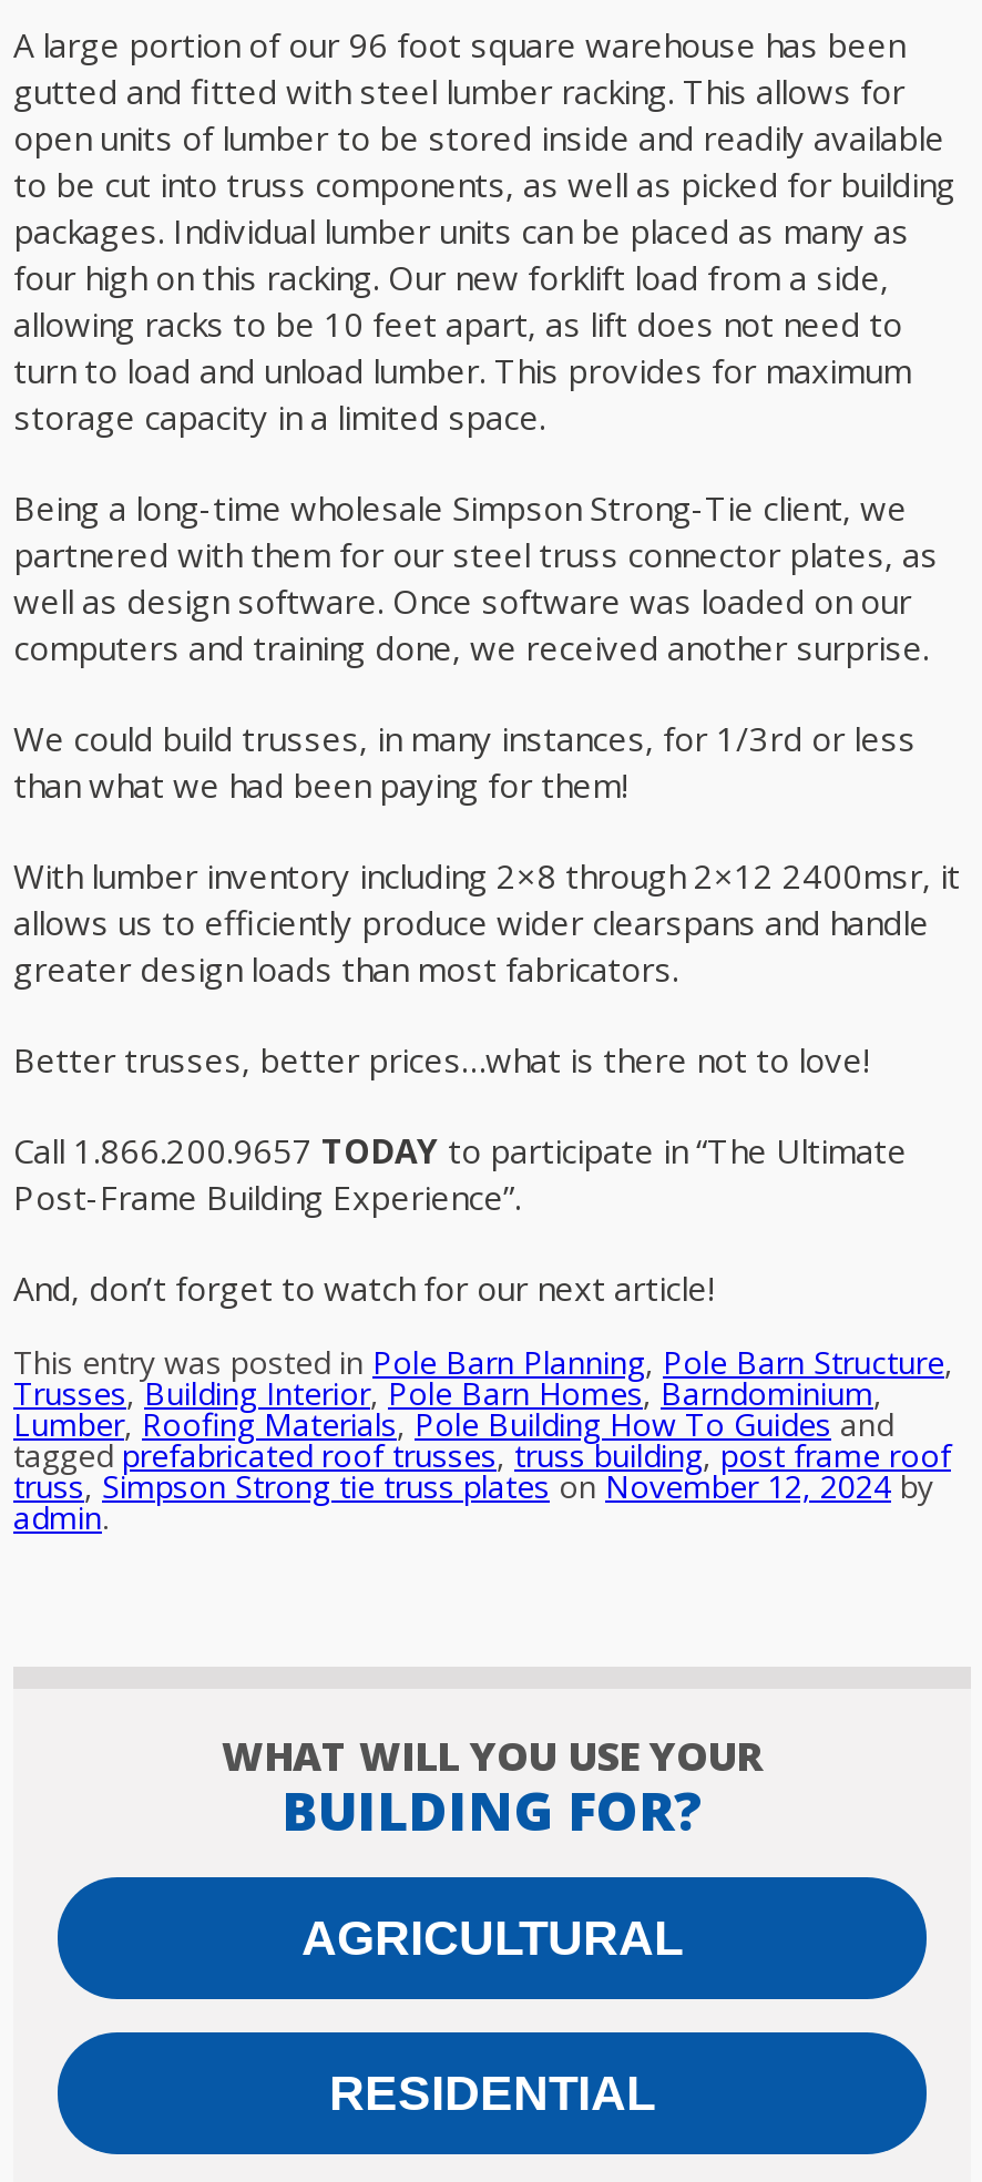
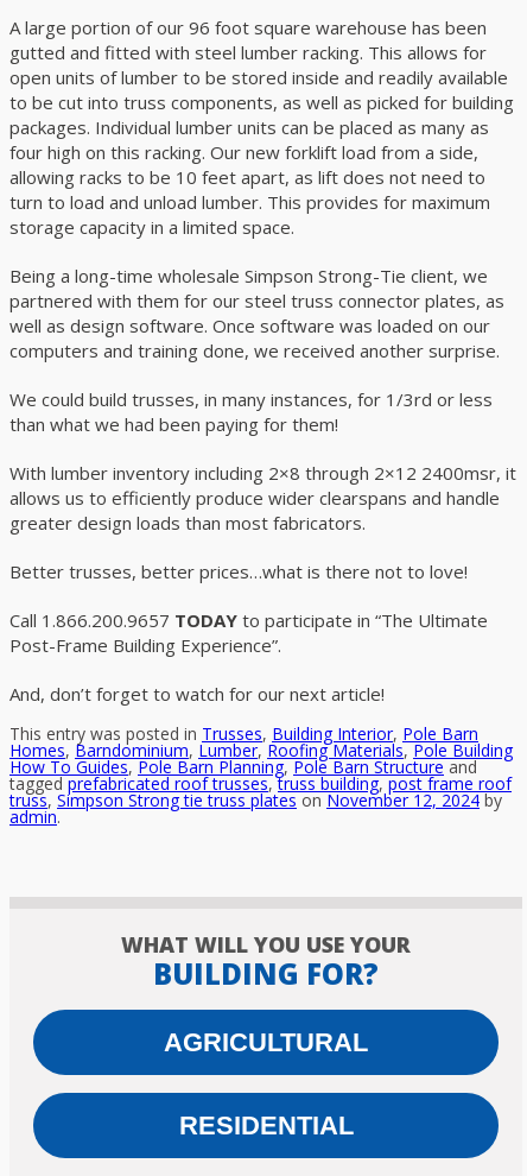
[13,1340,953,1444] This entry was posted in Pole Barn Planning, Pole Barn Structure, | Trusses,Building Interior,Pole Barn Homes, Barndominium, | Lumber, Roofing Materials,Pole Building How To Guidesand -> [9,722,513,777] This entry was posted in Trusses, Building Interior, Pole Barn | Homes,Barndominium, Lumber,Roofing Materials,Pole Building | How To Guides,Pole Barn Planning,Pole Barn Structureand

